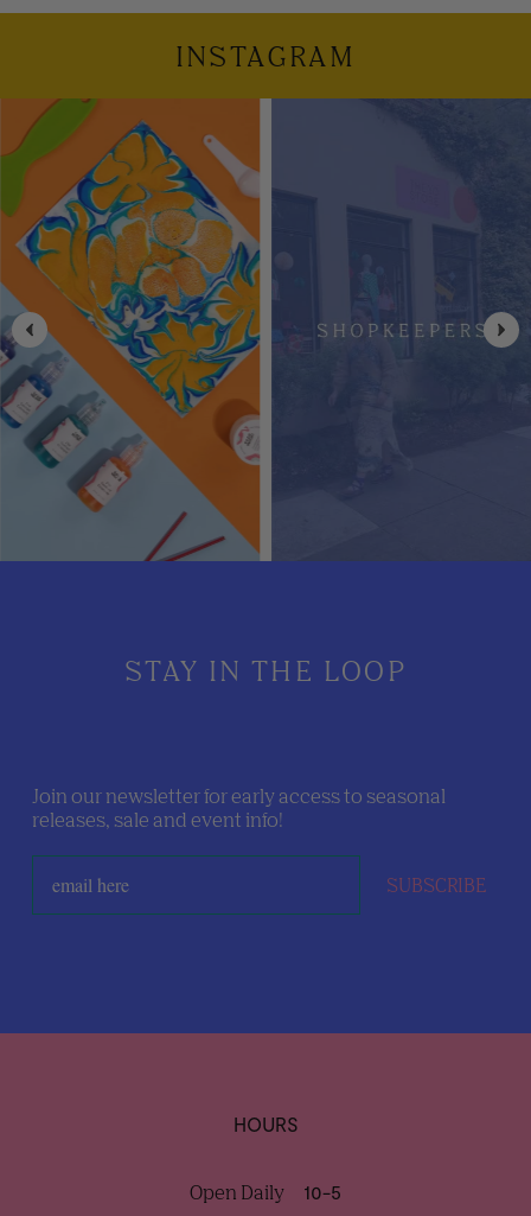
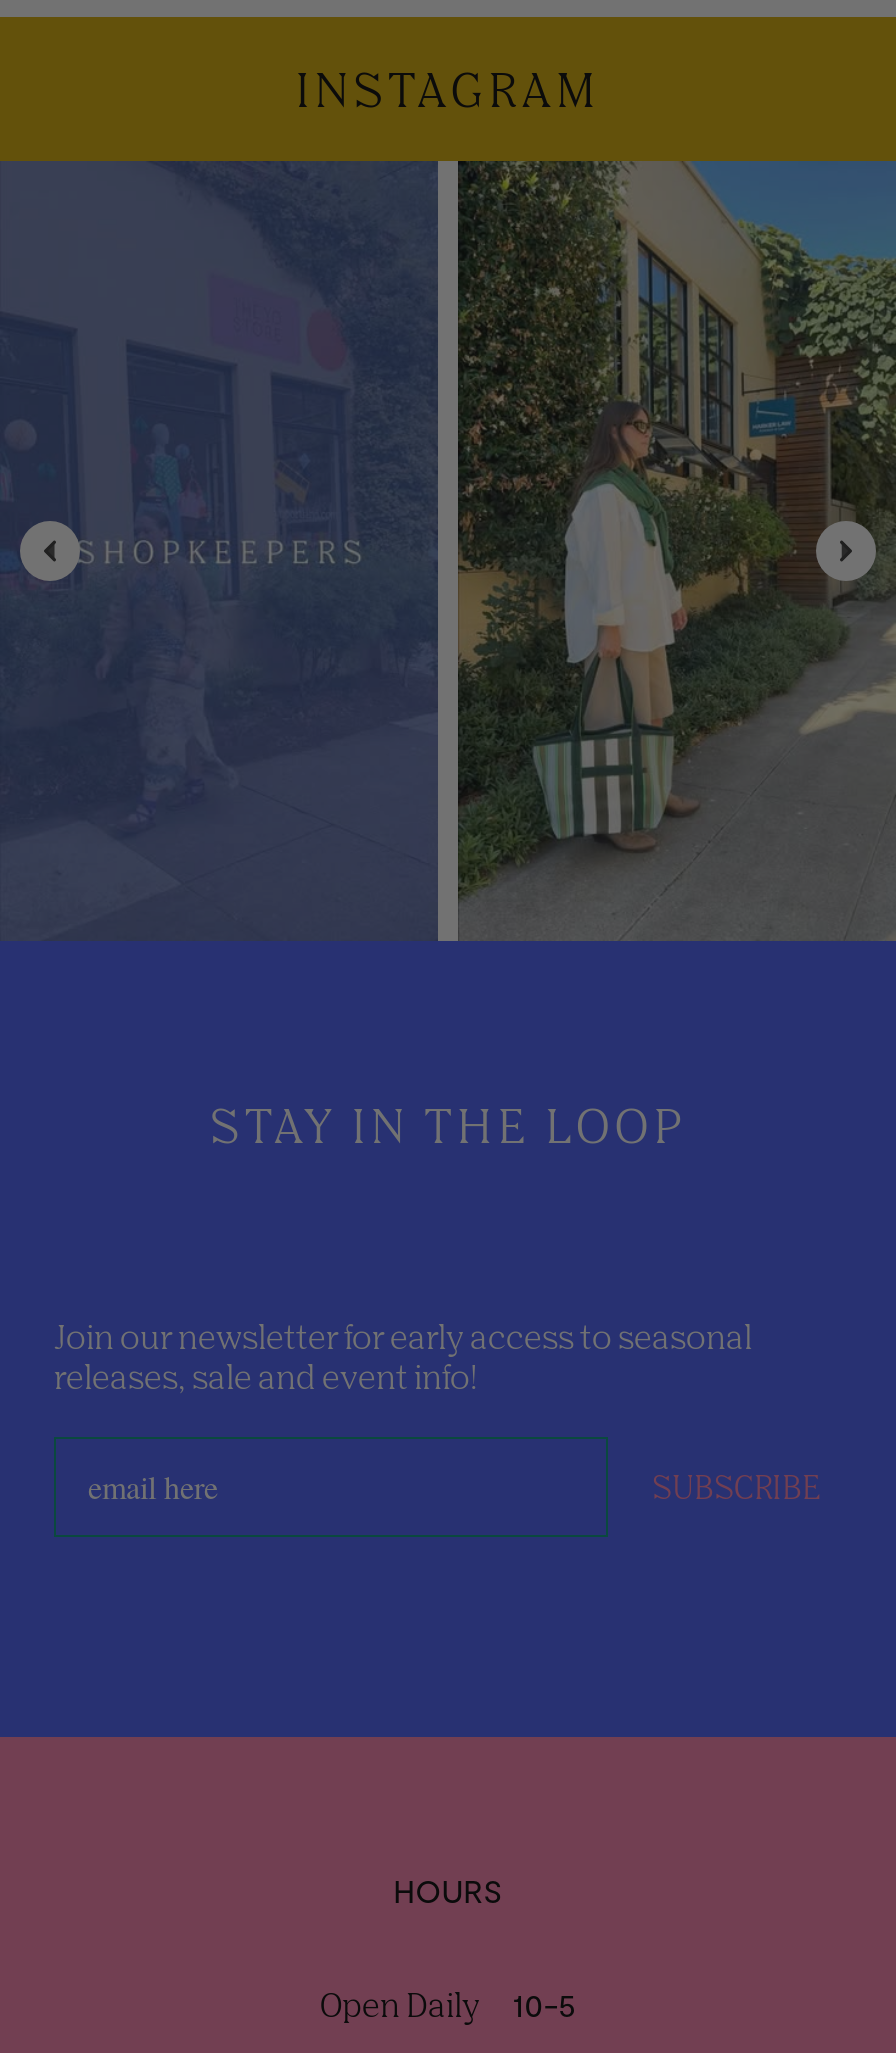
none -> [456,159,890,943] [image]
[4,98,261,561] [image] -> none

